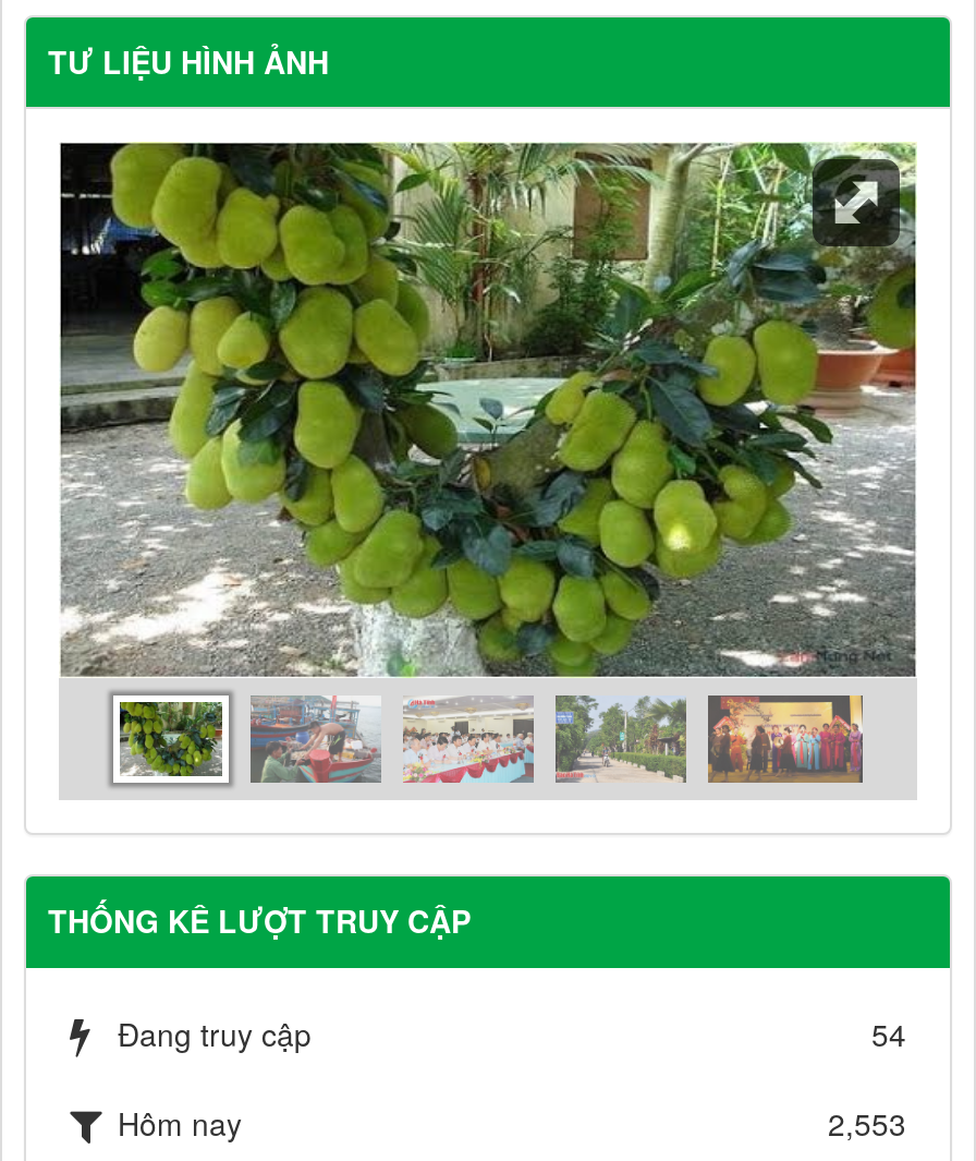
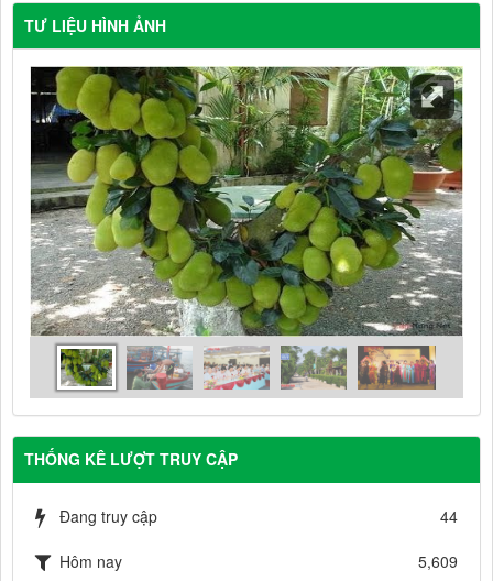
[871,1012,906,1055] 54 -> [440,505,458,527] 44
[828,1101,906,1145] 2,553 -> [418,550,458,572] 5,609

